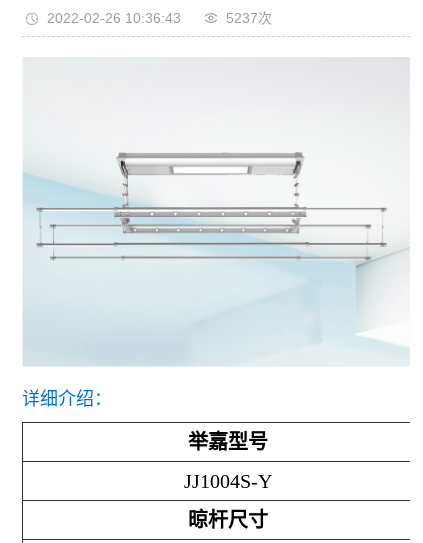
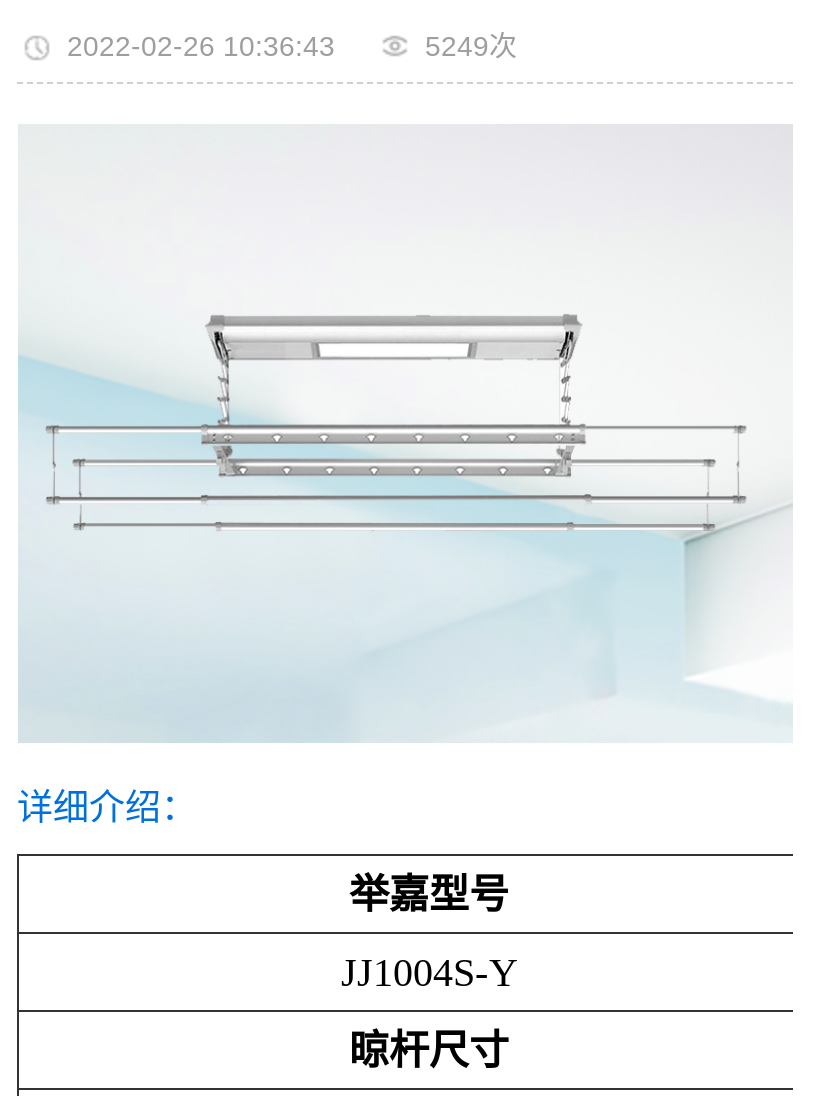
[226,10,272,26] 5237次 -> [425,30,517,62] 5249次

